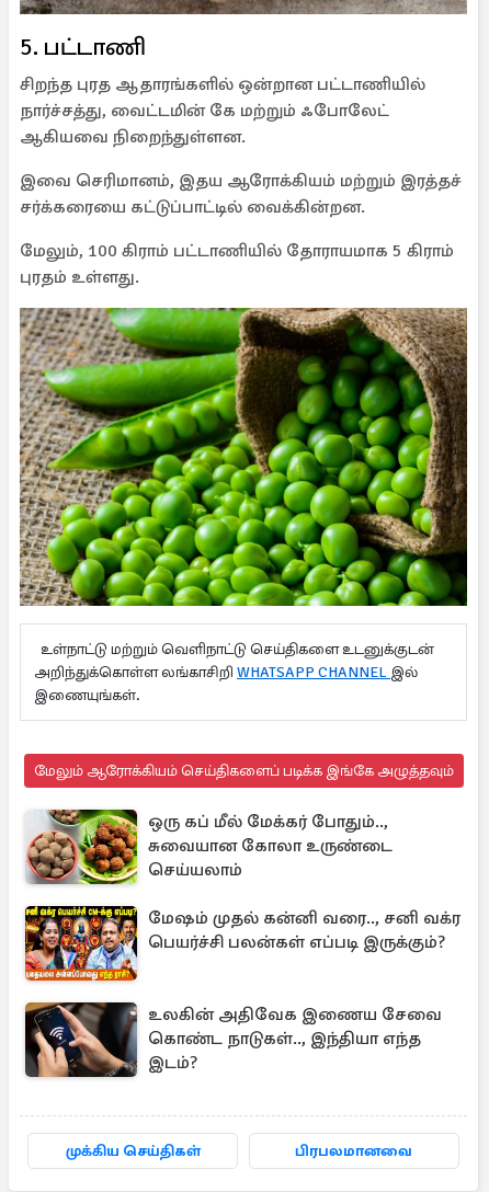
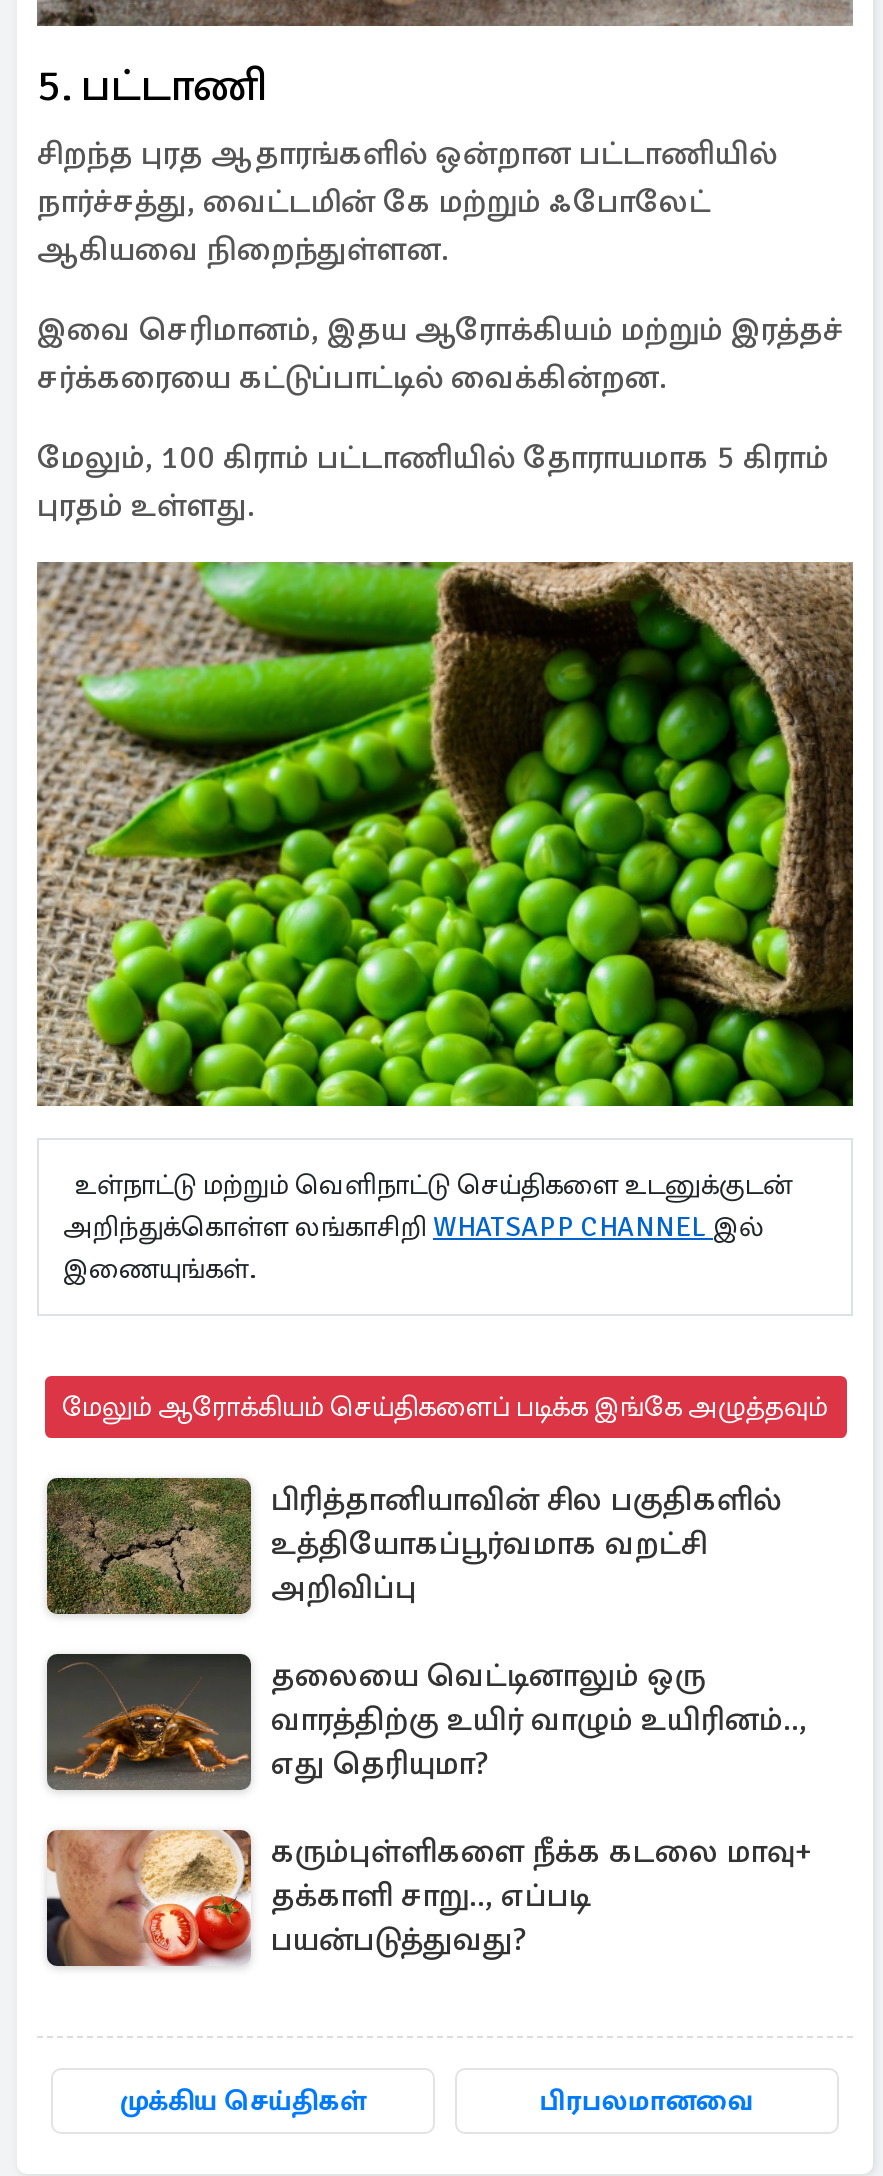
[25,809,393,885] [image] | ஒரு கப் மீல் மேக்கர் போதும்.., | சுவையான கோலா உருண்டை | செய்யலாம் -> [45,1476,781,1616] [image] | பிரித்தானியாவின் சில பகுதிகளில் | உத்தியோகப்பூர்வமாக வறட்சி | அறிவிப்பு
[24,906,460,982] [image] | மேஷம் முதல் கன்னி வரை.., சனி வக்ர | பெயர்ச்சி பலன்கள் எப்படி இருக்கும்? -> [45,1654,807,1792] [image] | தலையை வெட்டினாலும் ஒரு | வாரத்திற்கு உயிர் வாழும் உயிரினம்.., | எது தெரியுமா?
[24,1001,442,1078] [image] | உலகின் அதிவேக இணைய சேவை | கொண்ட நாடுகள்.., இந்தியா எந்த | இடம்? -> [45,1828,813,1968] [image] | கரும்புள்ளிகளை நீக்க கடலை மாவு+ | தக்காளி சாறு.., எப்படி | பயன்படுத்துவது?

